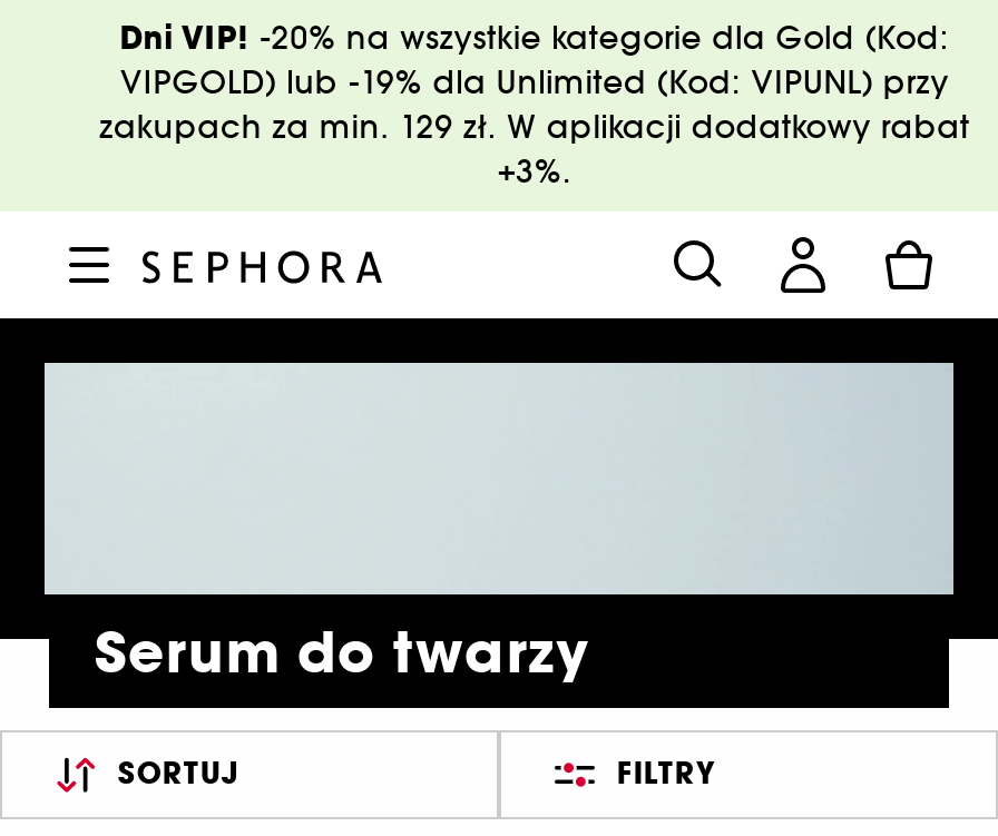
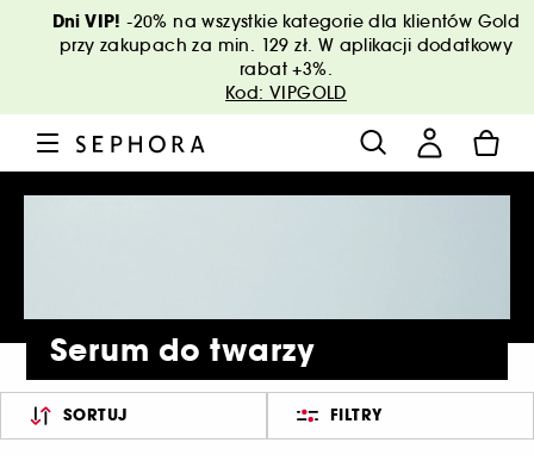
[99,16,970,191] Dni VIP! -20% na wszystkie kategorie dla Gold (Kod: | VIPGOLD) lub -19% dla Unlimited (Kod: VIPUNL) przy | zakupach za min. 129 zł. W aplikacji dodatkowy rabat | +3%. -> [52,10,520,104] Dni VIP! -20% na wszystkie kategorie dla klientów Gold | przy zakupach za min. 129 zł. W aplikacji dodatkowy | rabat +3%. | Kod: VIPGOLD

